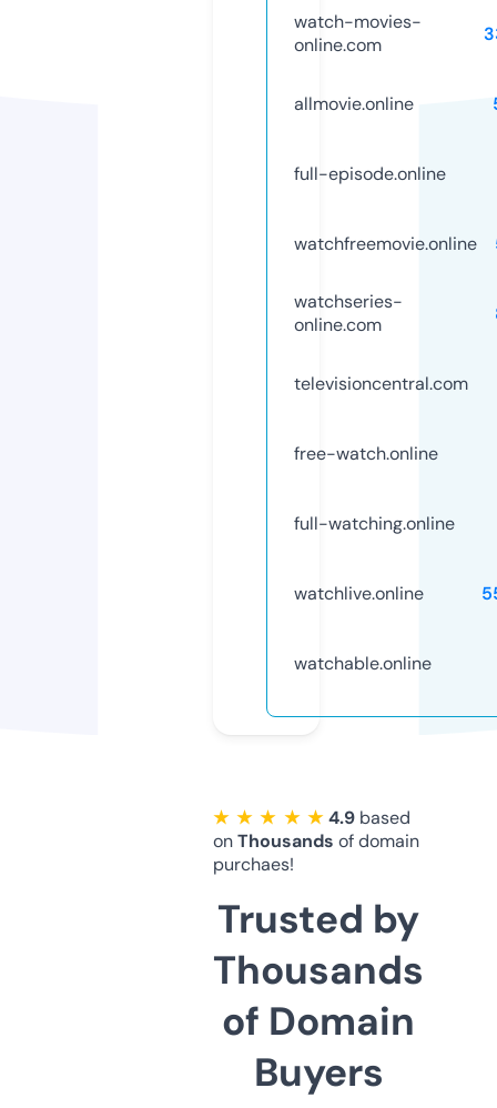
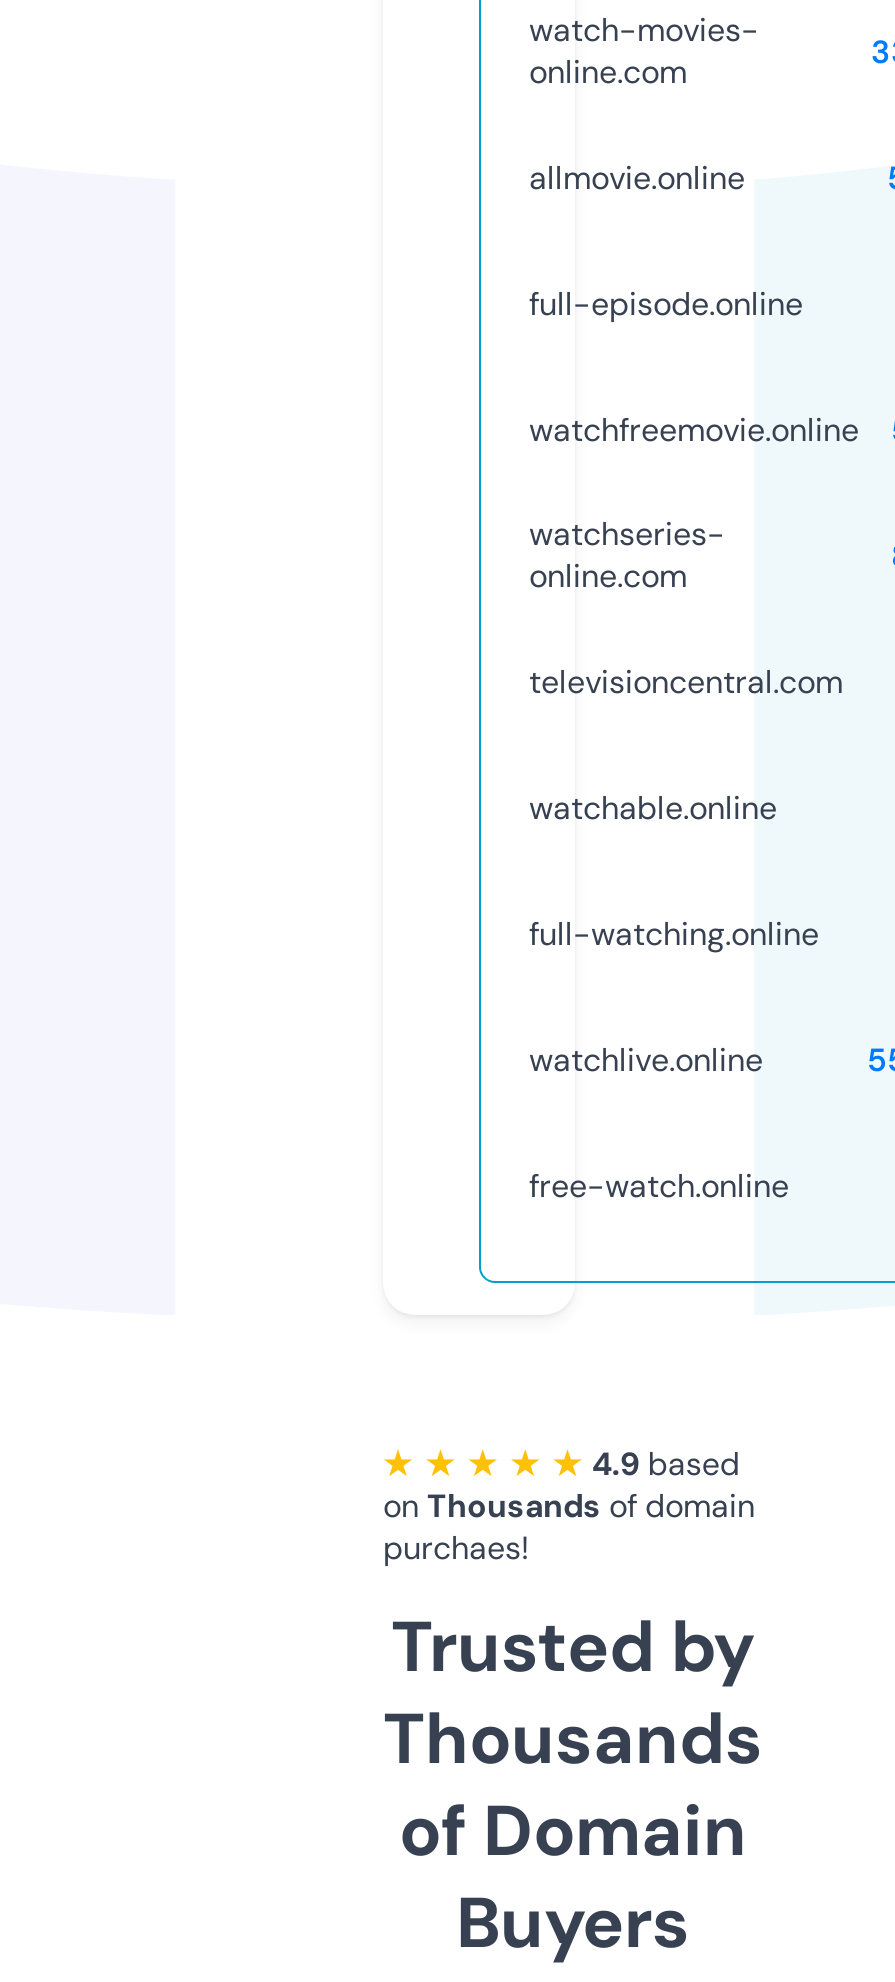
moved [294,442,438,465] -> [529,1165,789,1207]: free-watch.online
moved [294,651,432,675] -> [529,787,777,829]: watchable.online

